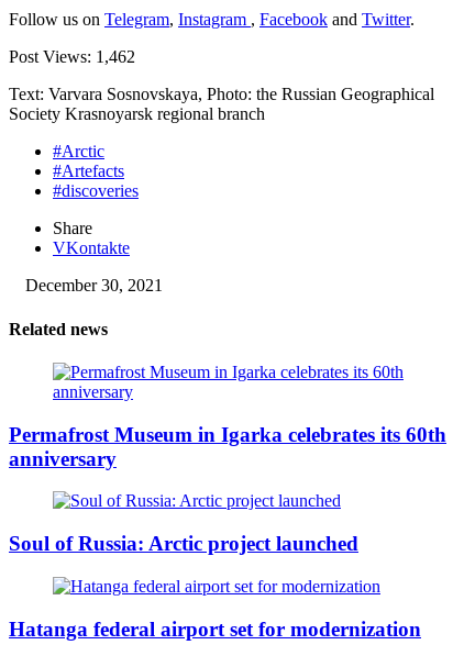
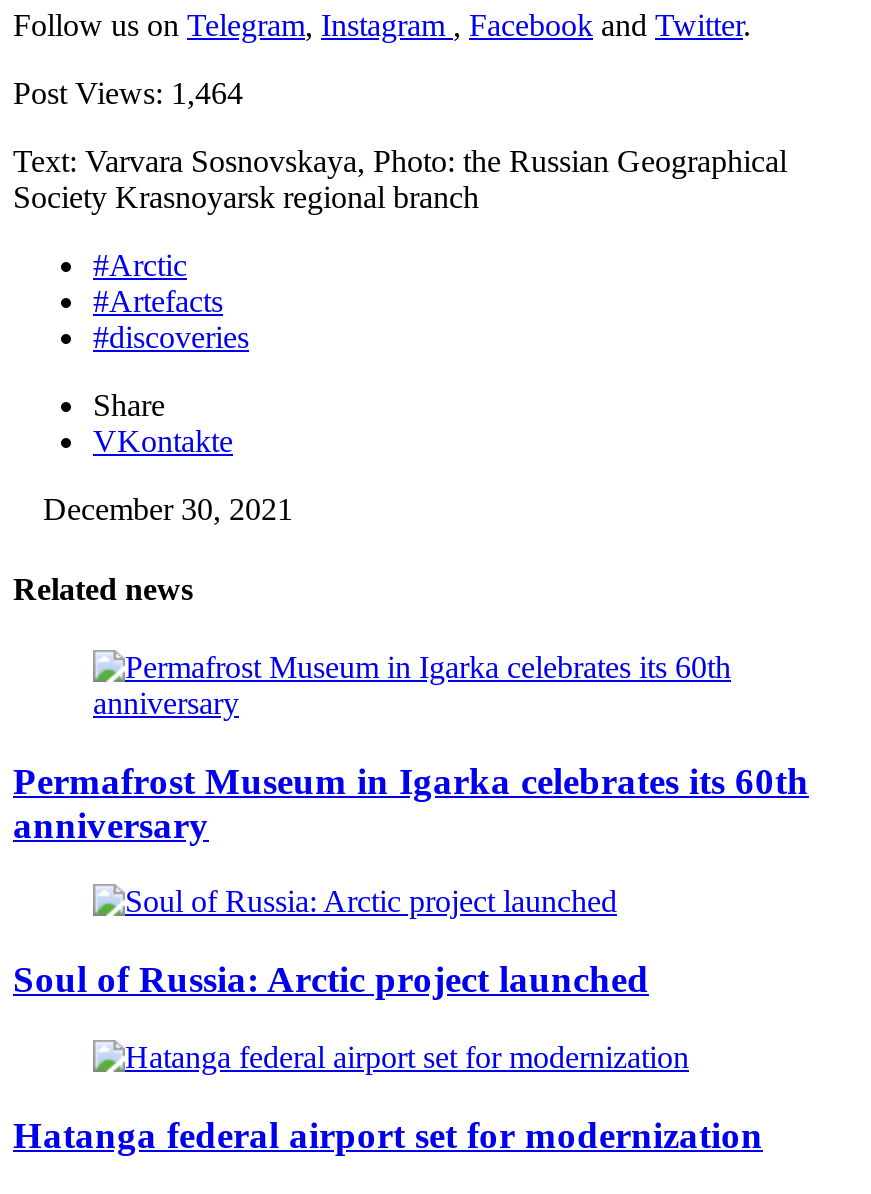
[9,48,135,66] Post Views: 1,462 -> [13,77,243,111] Post Views: 1,464

